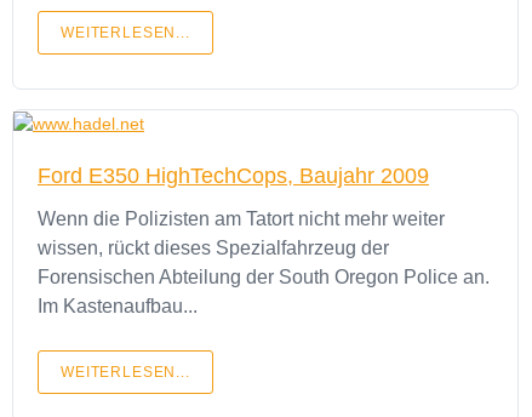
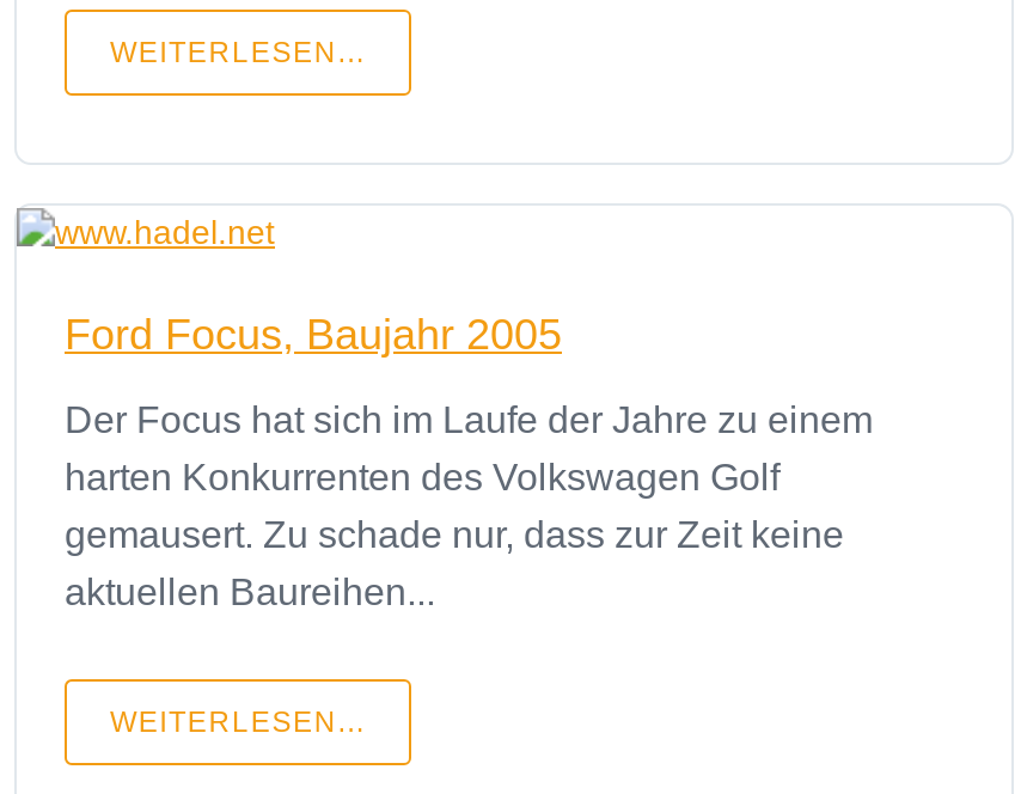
[38,163,429,188] Ford E350 HighTechCops, Baujahr 2009 -> [65,310,562,358] Ford Focus, Baujahr 2005
[38,208,490,316] Wenn die Polizisten am Tatort nicht mehr weiter | wissen, rückt dieses Spezialfahrzeug der | Forensischen Abteilung der South Oregon Police an. | Im Kastenaufbau... -> [65,399,873,612] Der Focus hat sich im Laufe der Jahre zu einem | harten Konkurrenten des Volkswagen Golf | gemausert. Zu schade nur, dass zur Zeit keine | aktuellen Baureihen...

